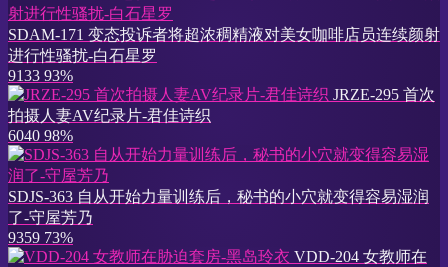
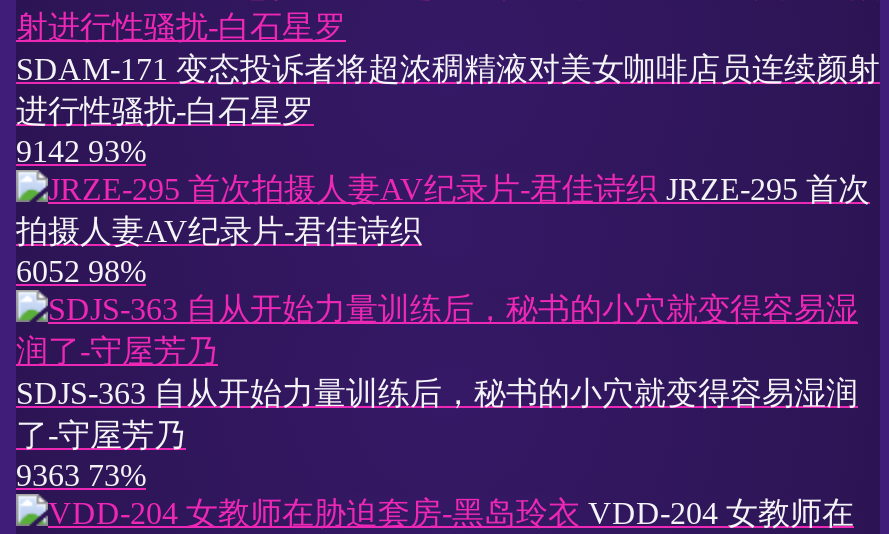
[8,67,73,84] 9133 93% -> [16,133,146,167] 9142 93%
[8,127,73,144] 6040 98% -> [16,253,146,287] 6052 98%
[8,229,73,246] 9359 73% -> [16,457,146,491] 9363 73%

